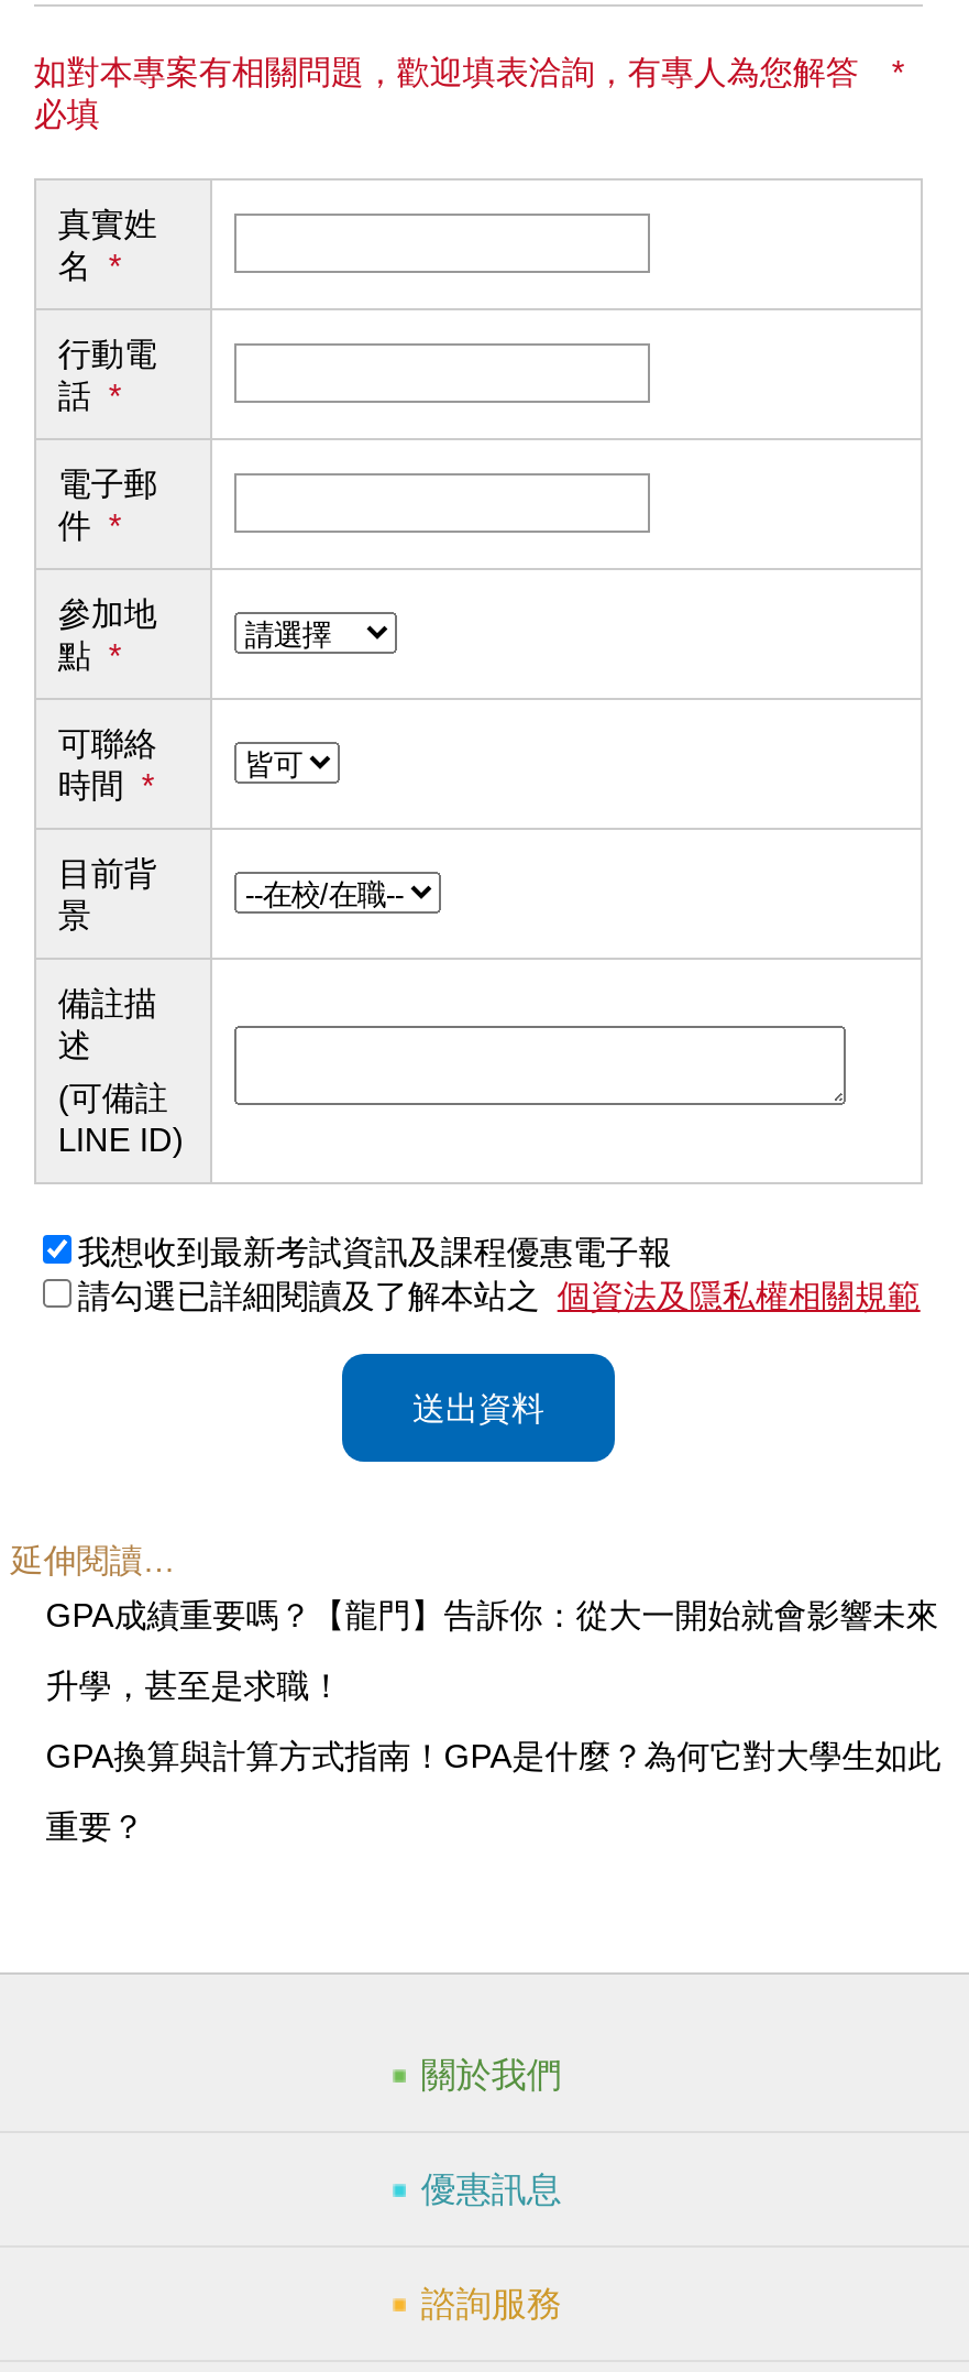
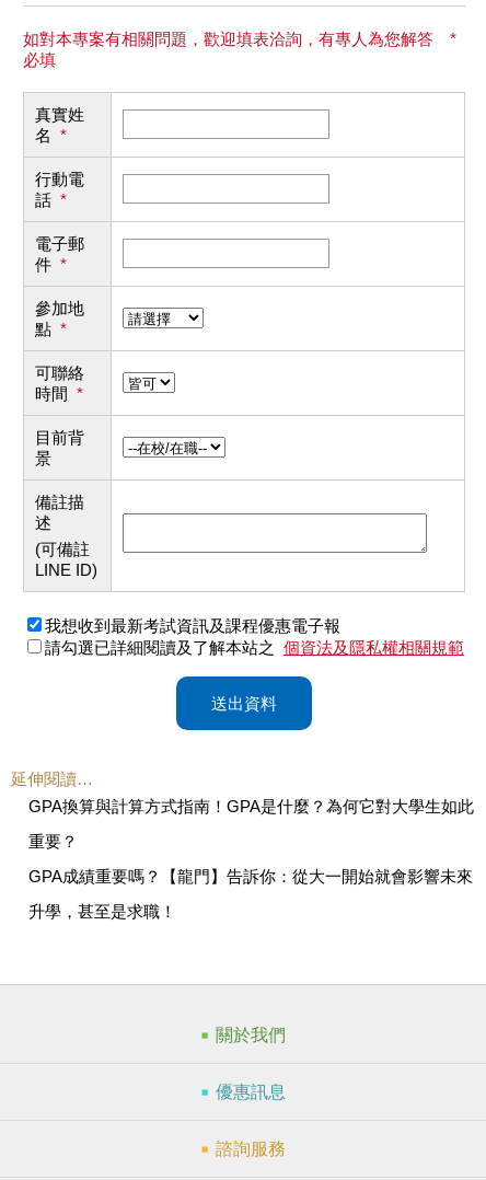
moved [46,1596,939,1704] -> [29,867,473,921]: GPA成績重要嗎？【龍門】告訴你：從大一開始就會影響未來 | 升學，甚至是求職！
moved [46,1737,941,1845] -> [29,797,474,851]: GPA換算與計算方式指南！GPA是什麼？為何它對大學生如此 | 重要？

